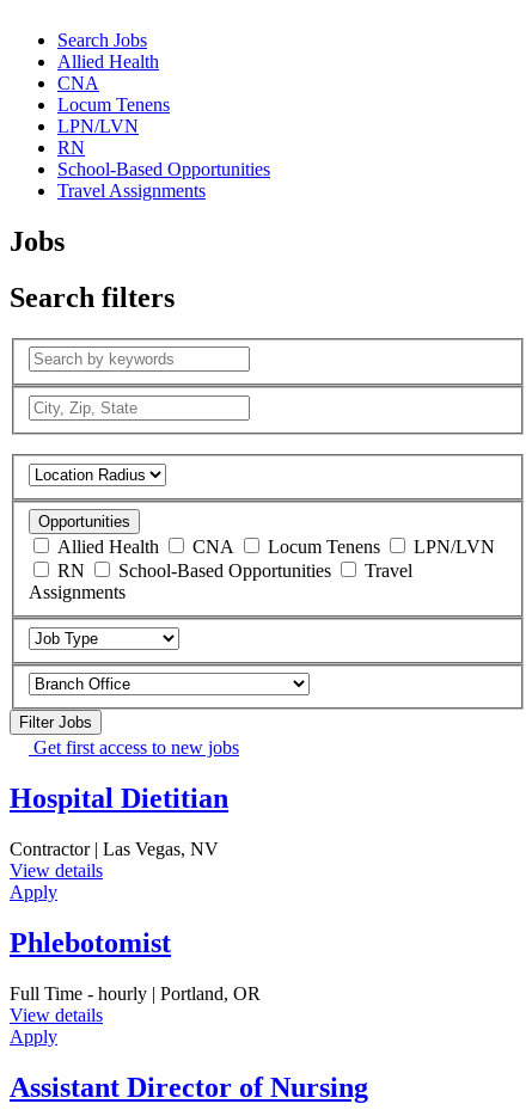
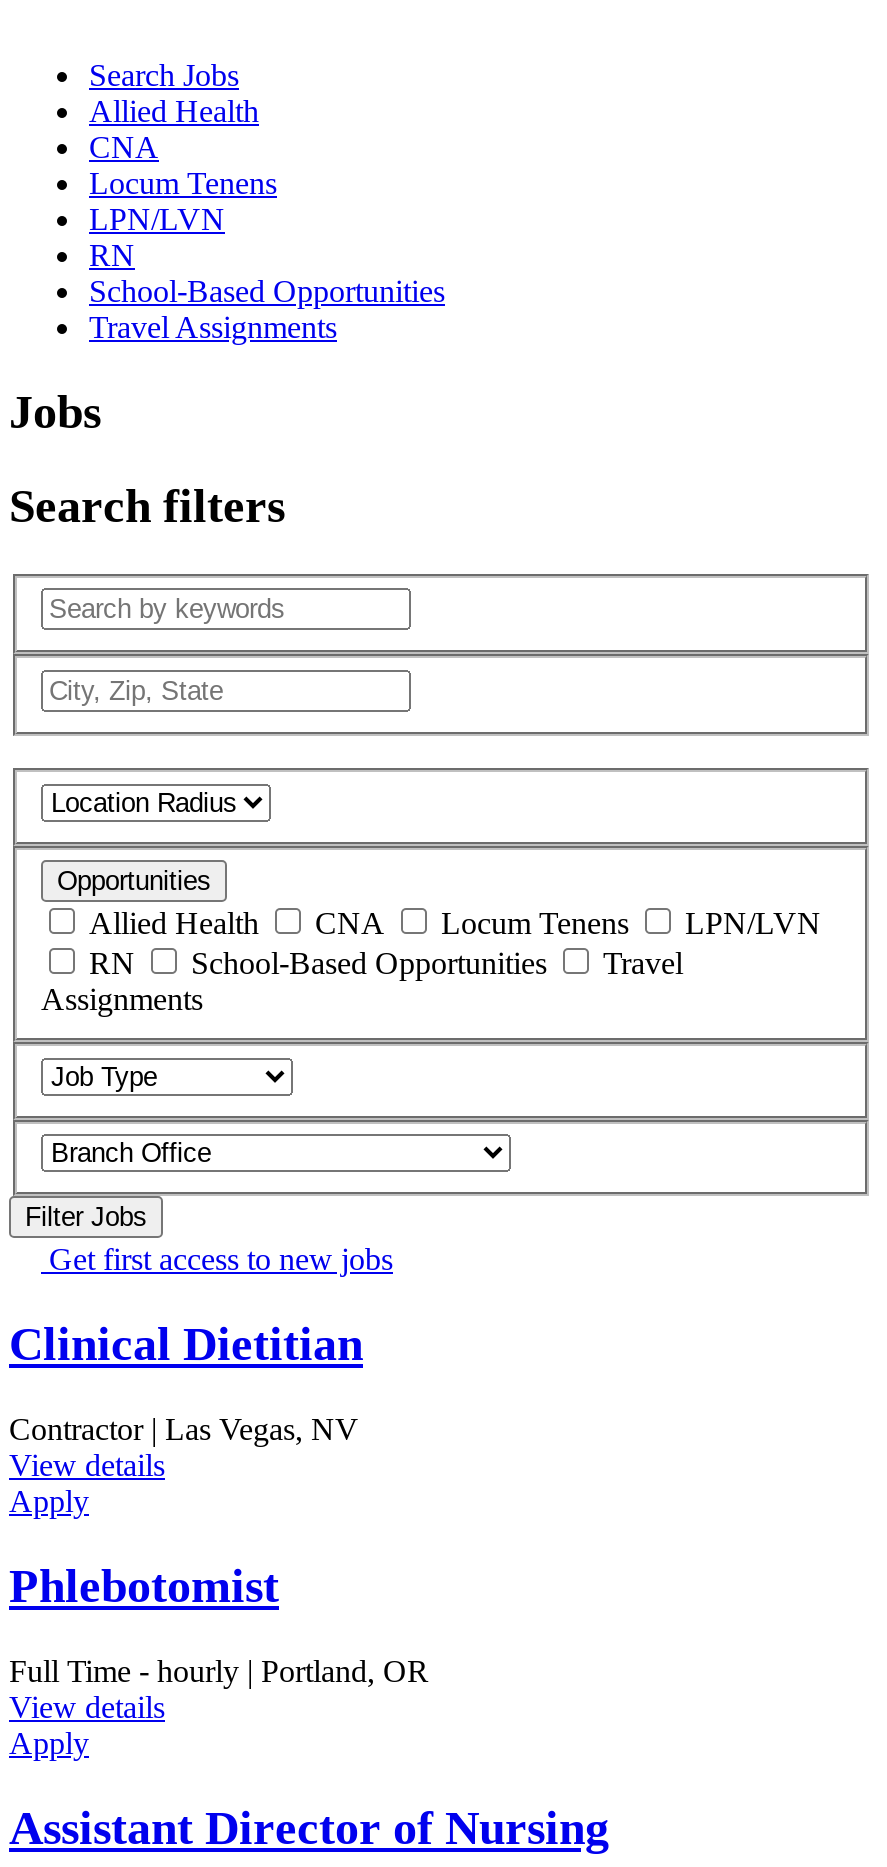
[10,783,228,814] Hospital Dietitian -> [9,1318,363,1370] Clinical Dietitian

